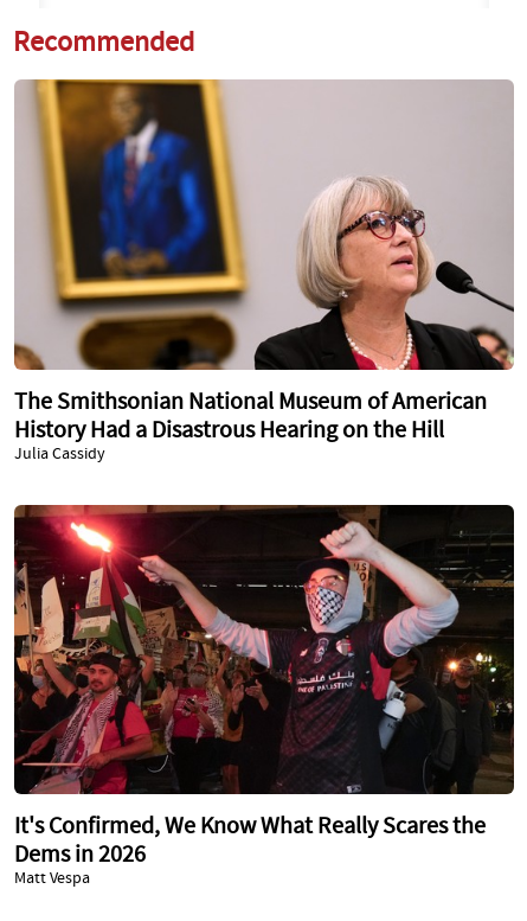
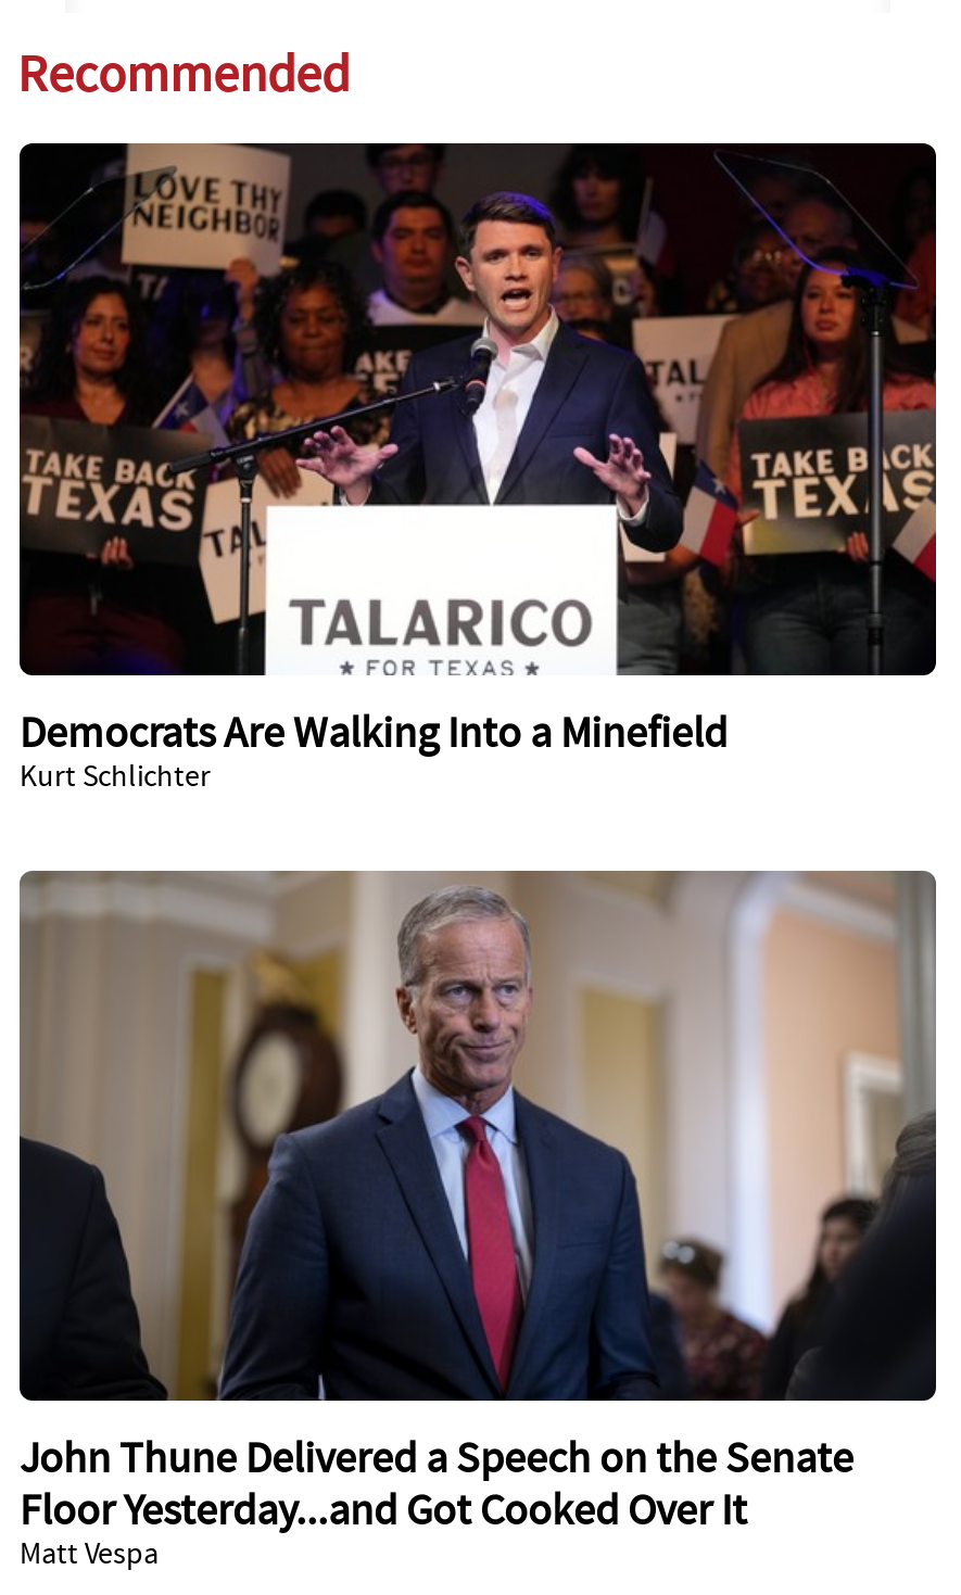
[13,78,515,463] [image] | The Smithsonian National Museum of American | History Had a Disastrous Hearing on the Hill | Julia Cassidy -> [17,141,938,794] [image] | Democrats Are Walking Into a Minefield | Kurt Schlichter
[14,504,514,868] [image] | It's Confirmed, We Know What Really Scares the | Dems in 2026 -> [17,869,936,1536] [image] | John Thune Delivered a Speech on the Senate | Floor Yesterday...and Got Cooked Over It

